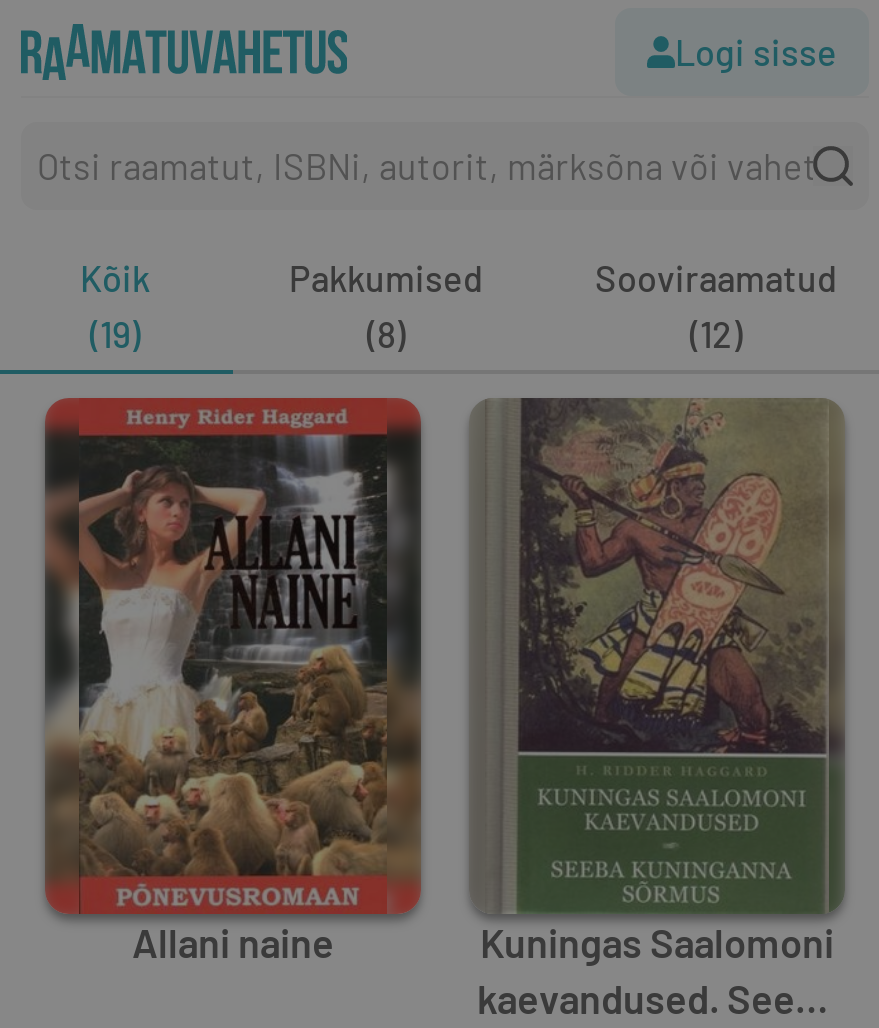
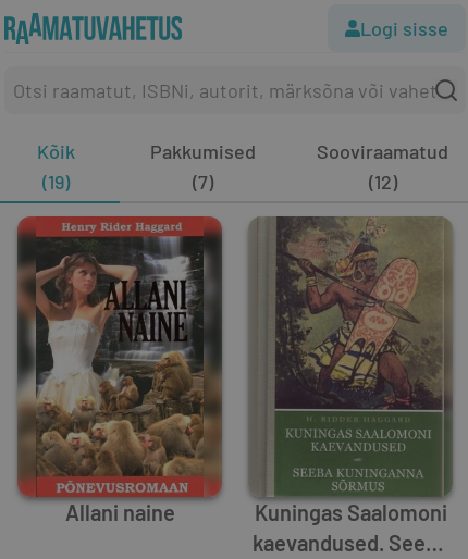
[367,312,405,356] (8) -> [193,170,213,194] (7)

